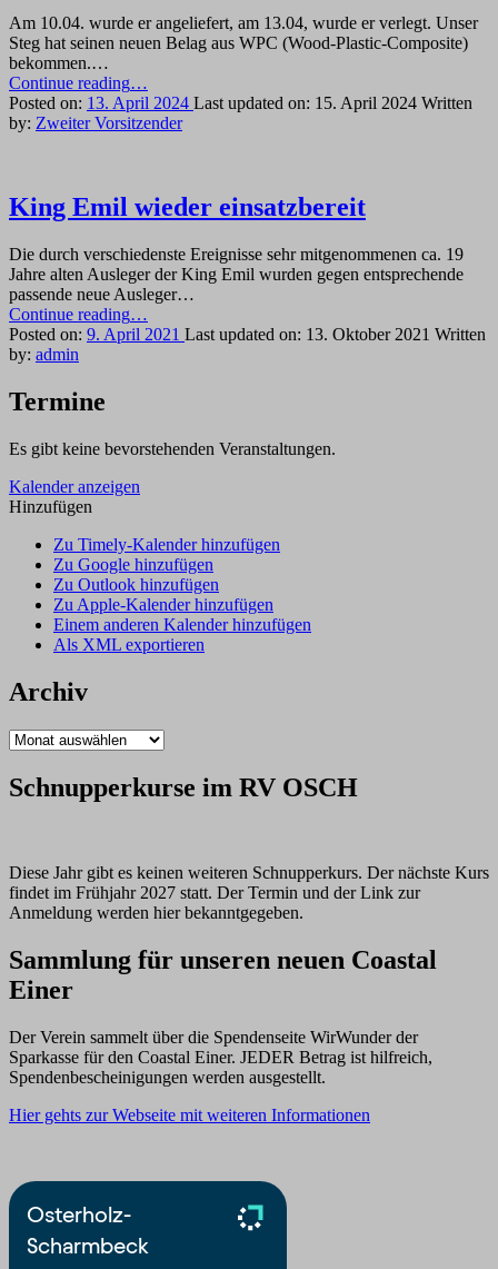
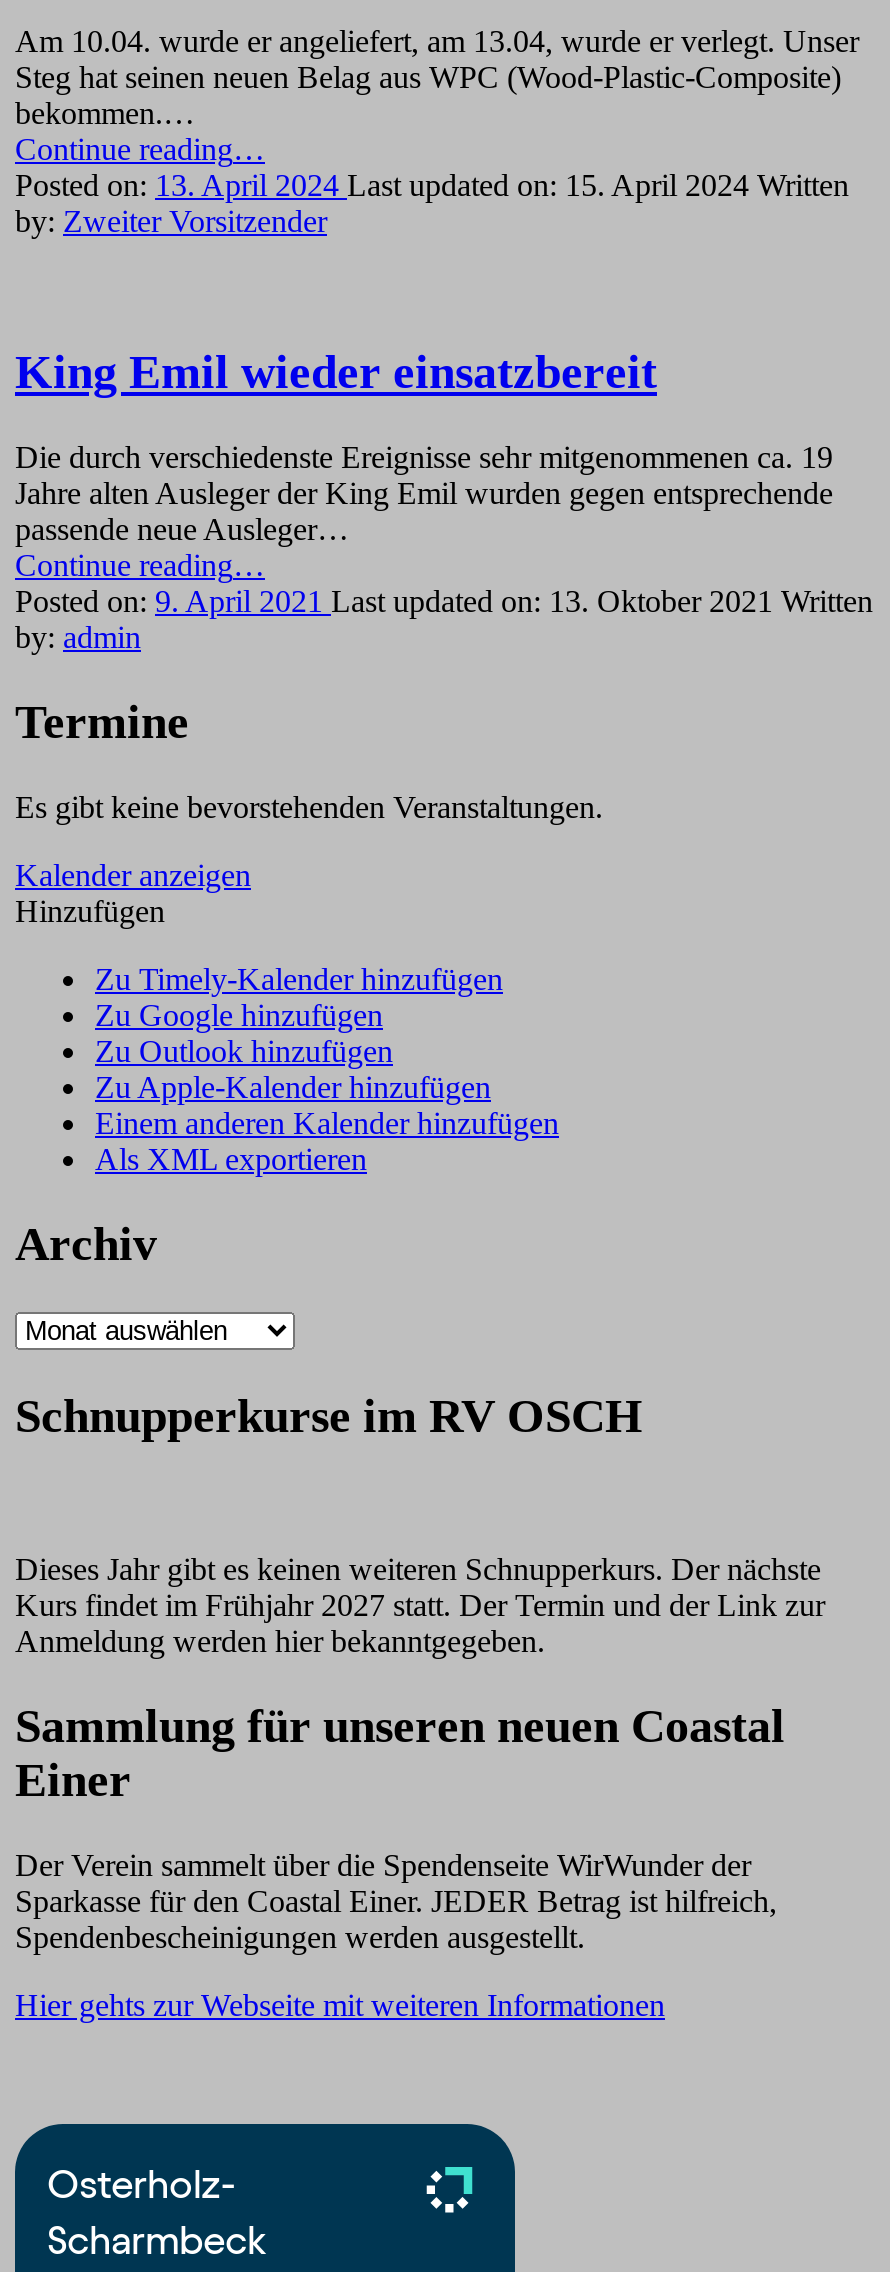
[9,863,489,902] Diese Jahr gibt es keinen weiteren Schnupperkurs. Der nächste Kurs | findet im Frühjahr 2027 statt. Der Termin und der Link zur -> [15,1552,825,1622] Dieses Jahr gibt es keinen weiteren Schnupperkurs. Der nächste | Kurs findet im Frühjahr 2027 statt. Der Termin und der Link zur

